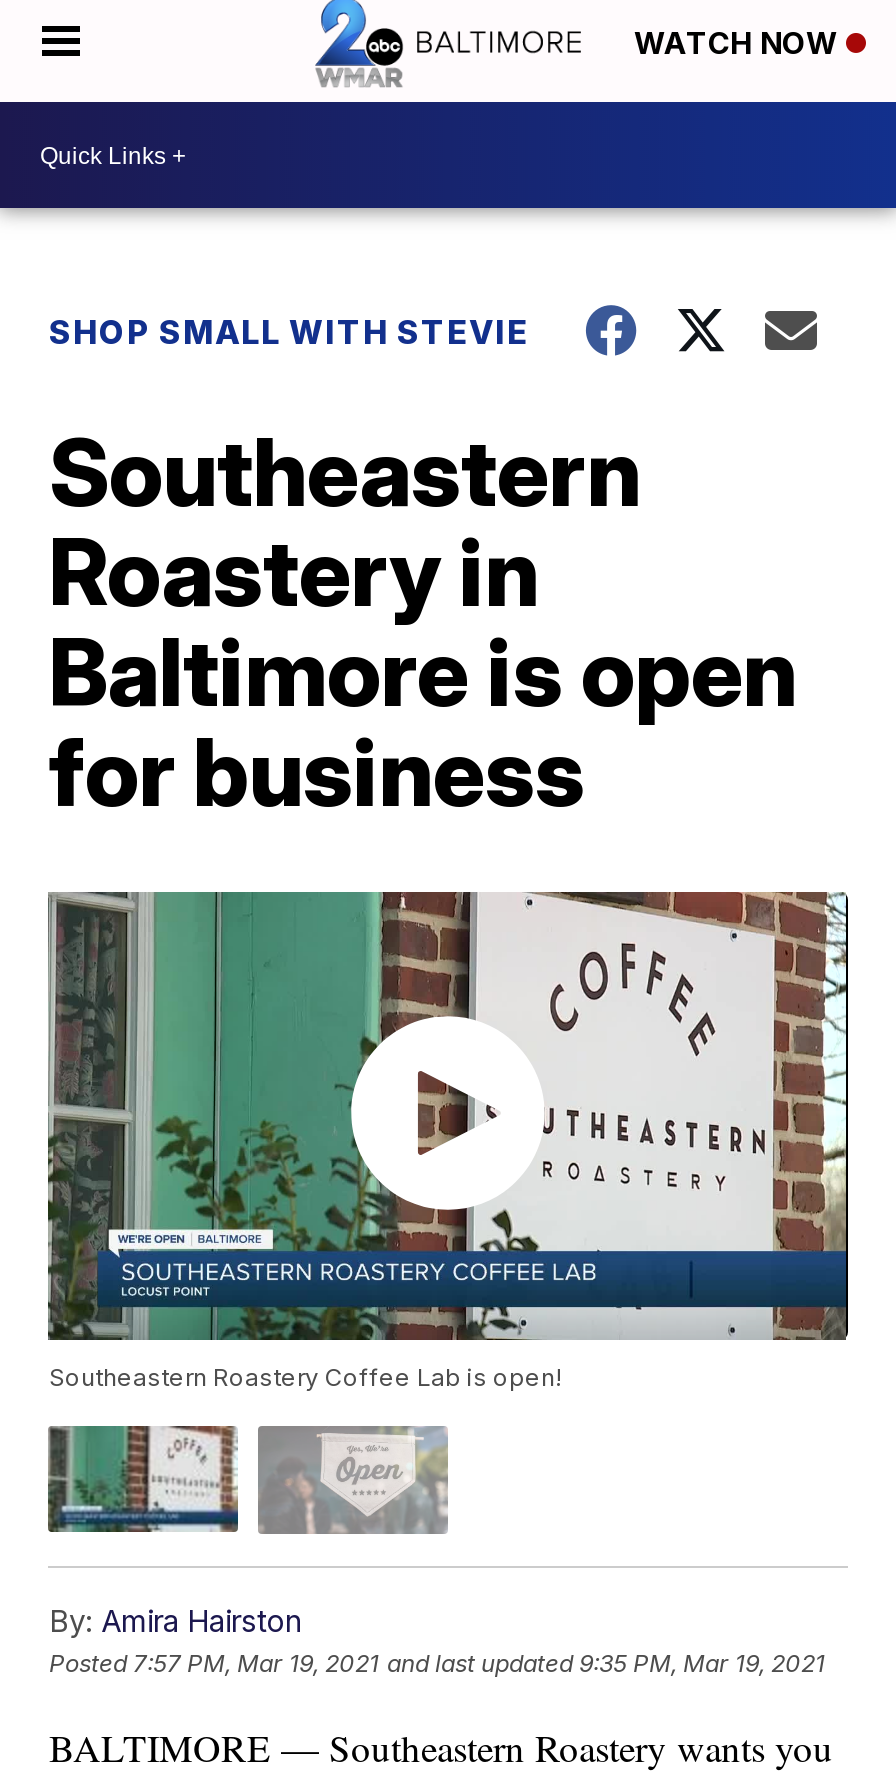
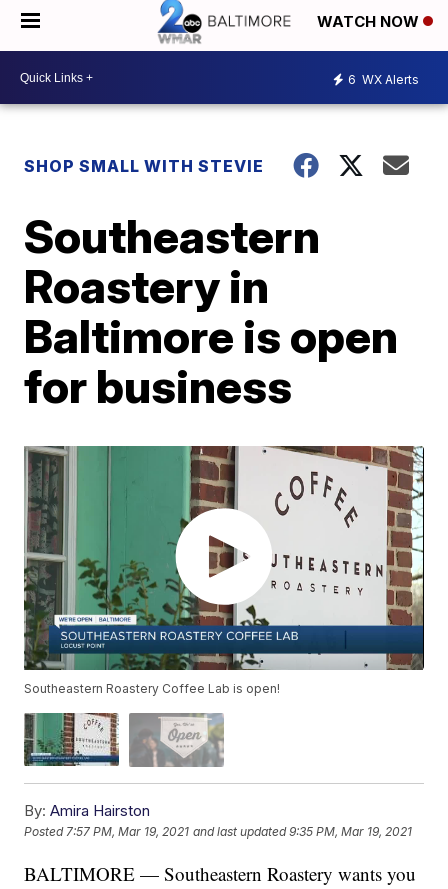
none -> [348,71,419,86] 6 WX Alerts

